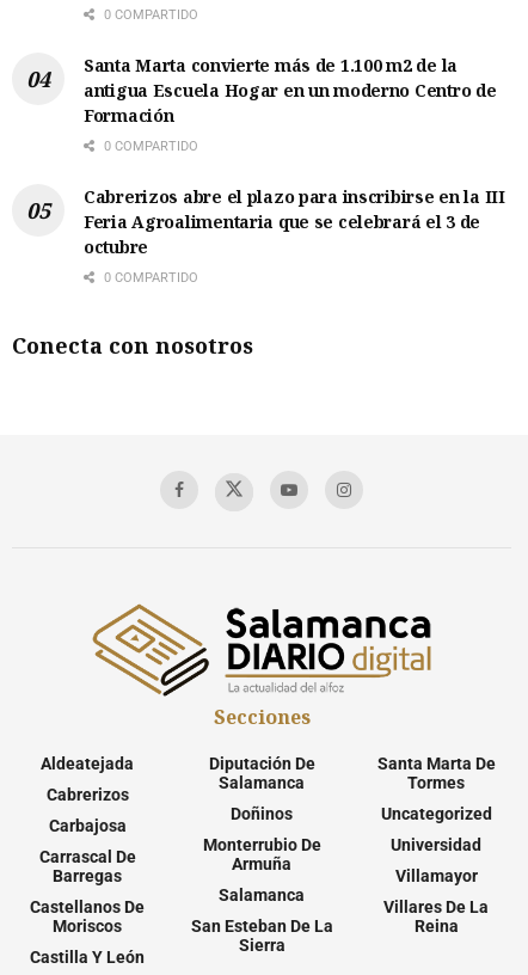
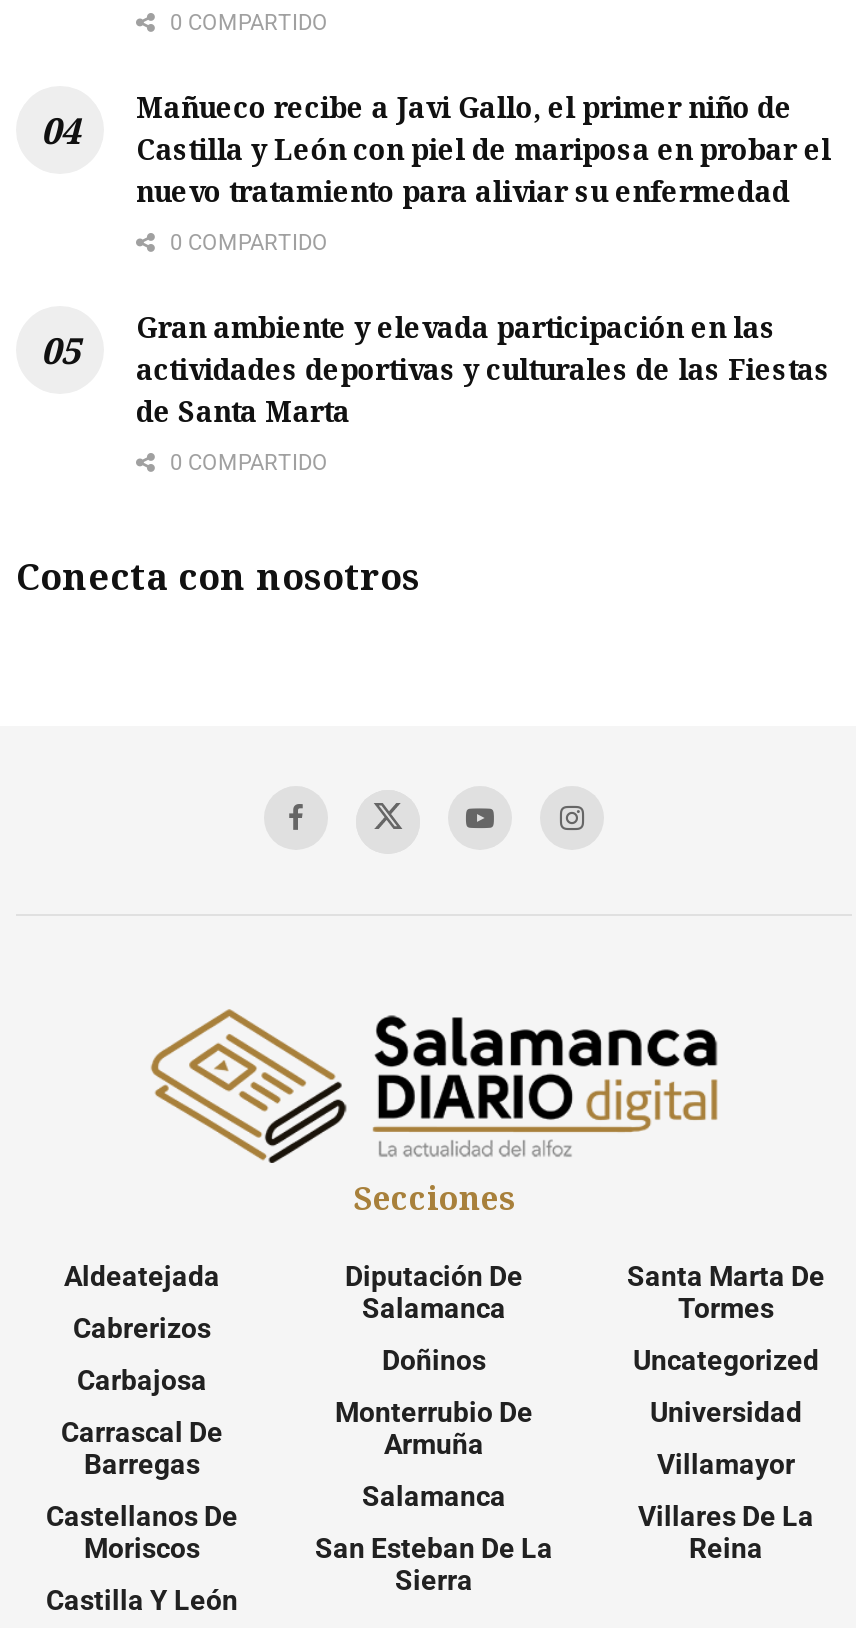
[84,54,496,127] Santa Marta convierte más de 1.100 m2 de la | antigua Escuela Hogar en un moderno Centro de | Formación -> [136,88,831,210] Mañueco recibe a Javi Gallo, el primer niño de | Castilla y León con piel de mariposa en probar el | nuevo tratamiento para aliviar su enfermedad
[84,185,505,258] Cabrerizos abre el plazo para inscribirse en la III | Feria Agroalimentaria que se celebrará el 3 de | octubre -> [136,308,830,430] Gran ambiente y elevada participación en las | actividades deportivas y culturales de las Fiestas | de Santa Marta

